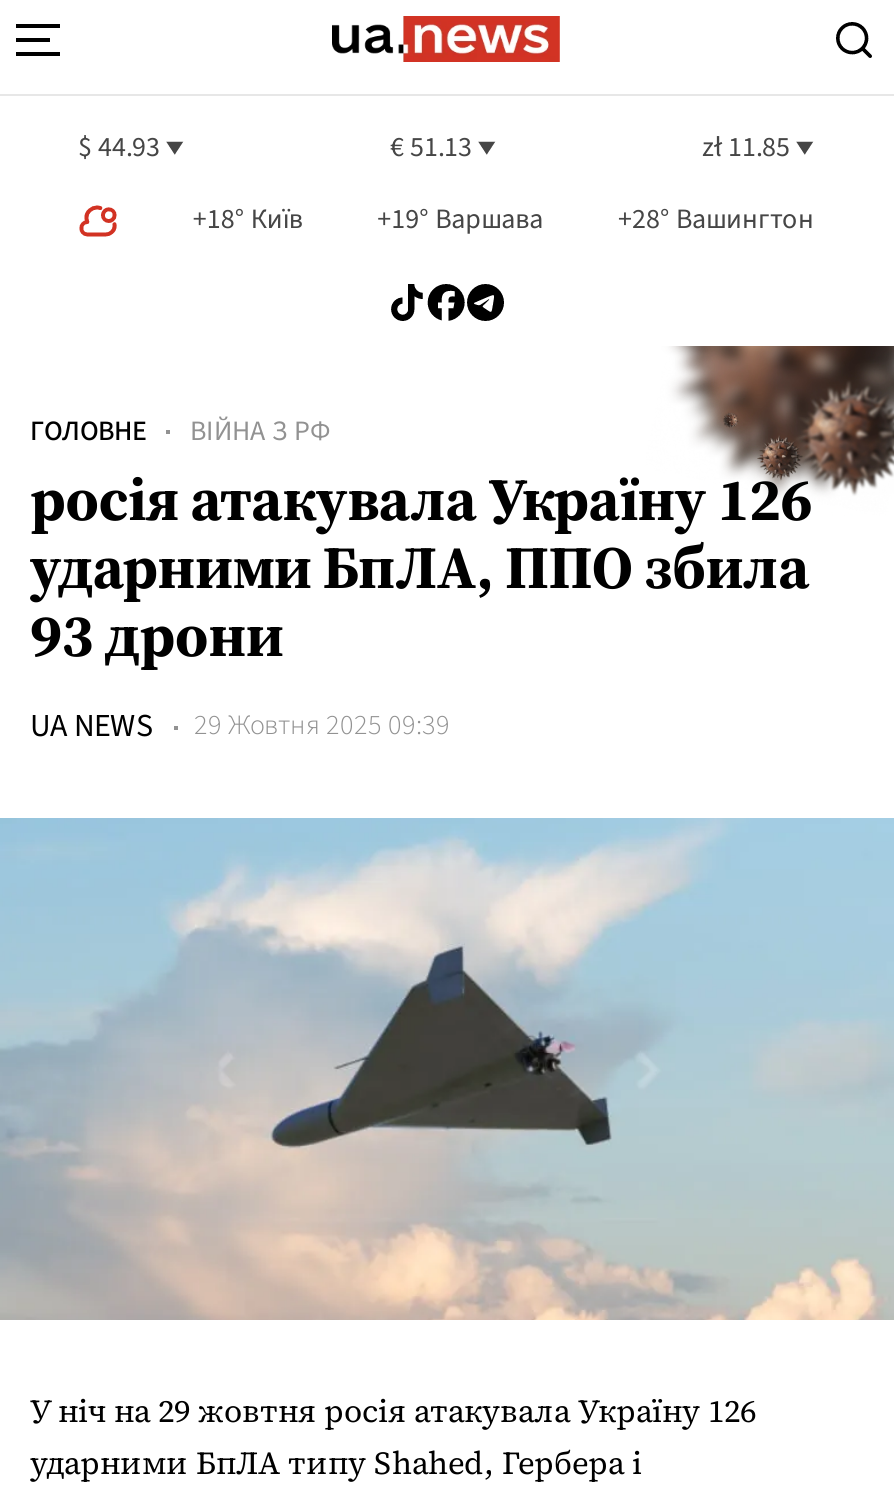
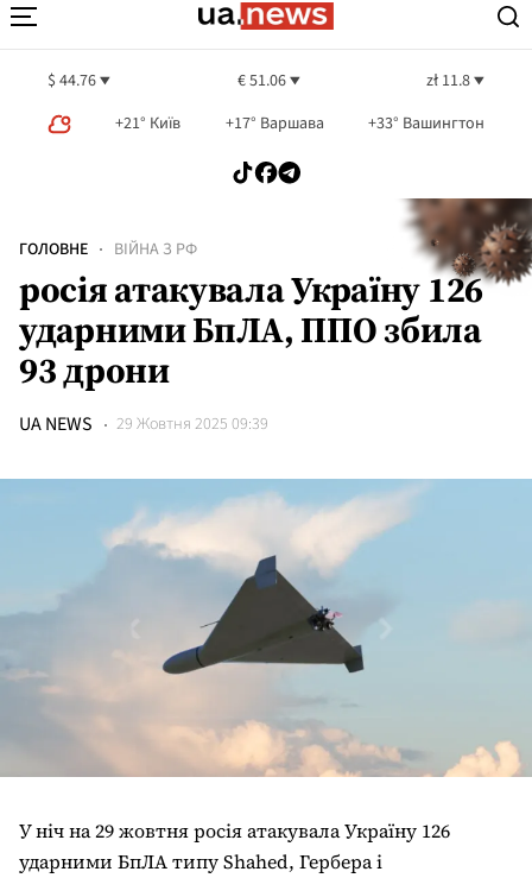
[78,128,166,168] $ 44.93 -> [47,69,100,93] $ 44.76
[390,128,478,168] € 51.13 -> [237,69,289,93] € 51.06
[702,128,796,168] zł 11.85 -> [426,69,474,93] zł 11.8
[193,200,303,240] +18° Київ -> [116,112,181,135] +21° Київ
[377,200,543,240] +19° Варшава -> [225,112,324,135] +17° Варшава
[618,200,814,240] +28° Вашингтон -> [368,112,484,135] +33° Вашингтон

